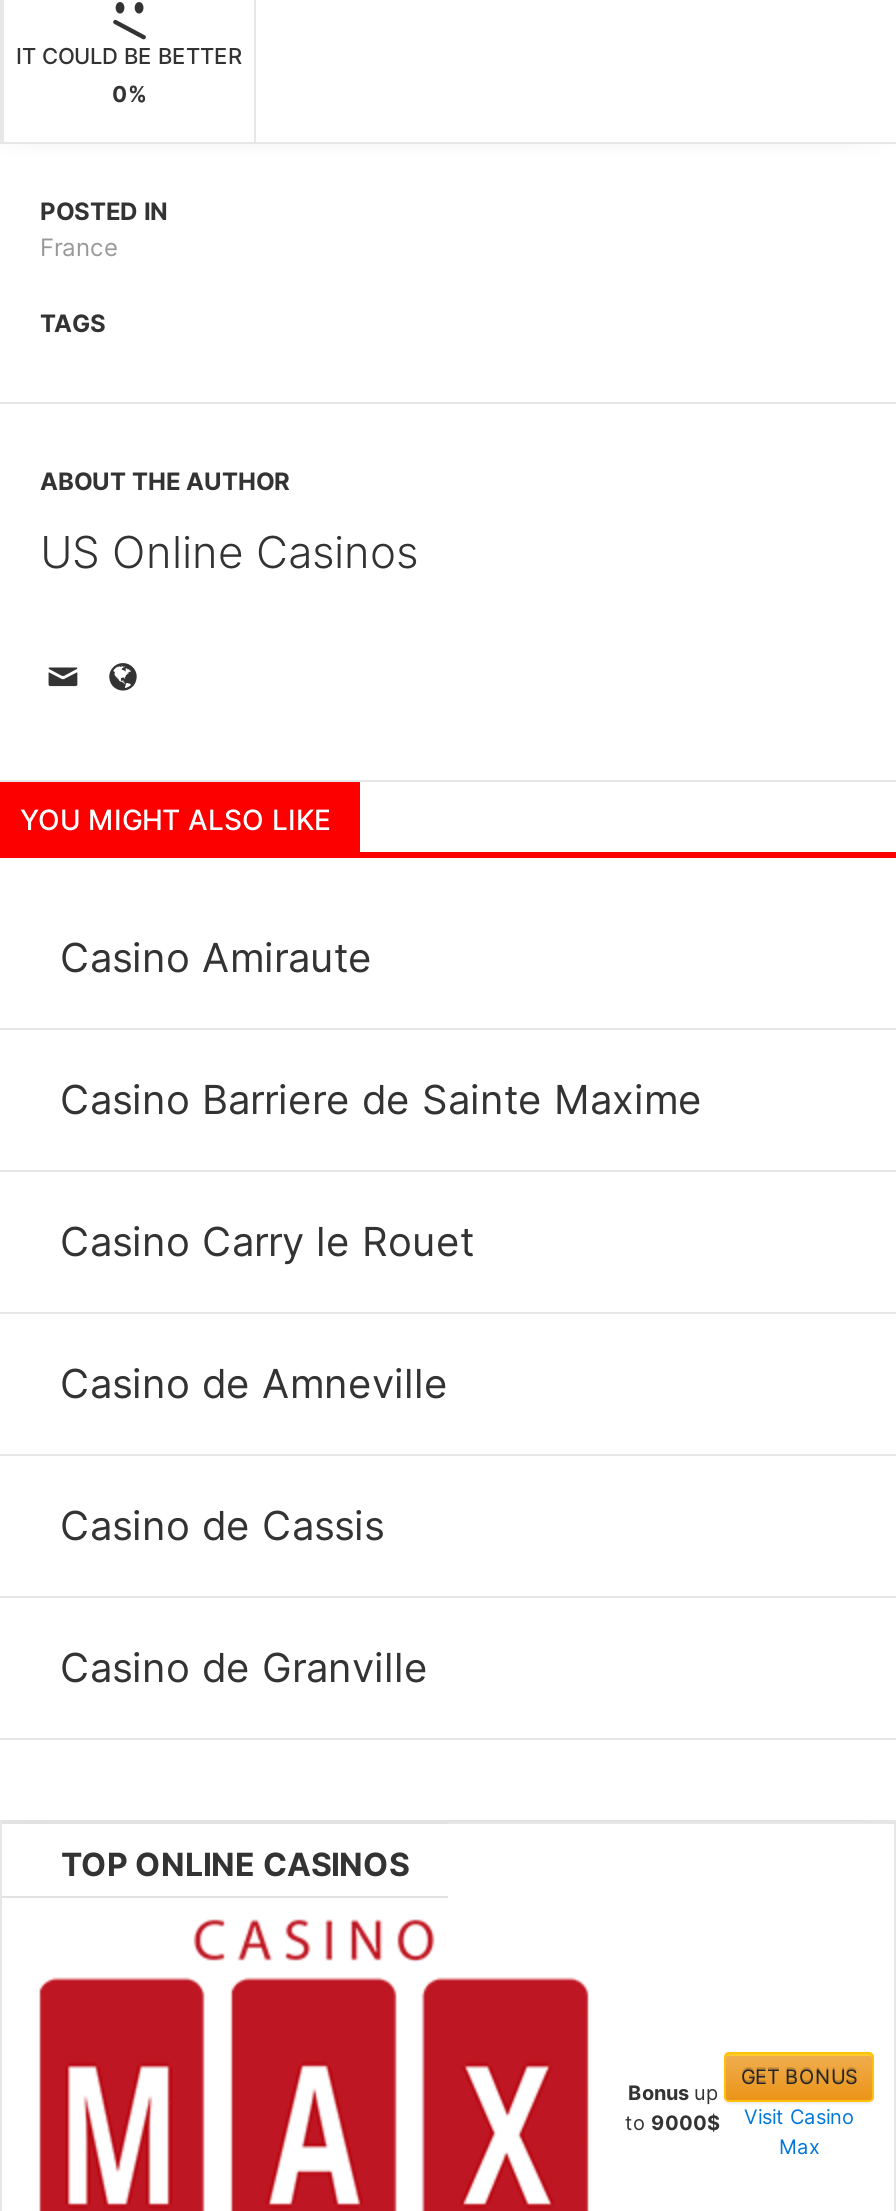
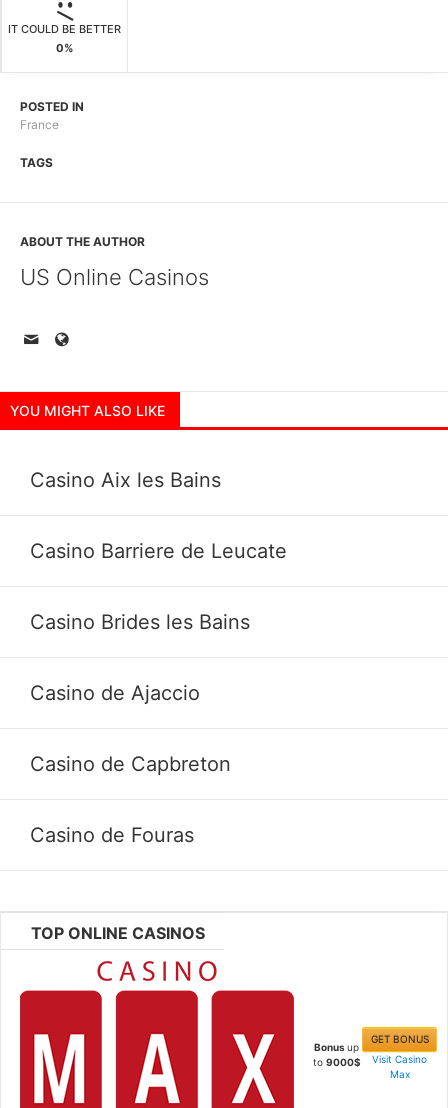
[60,935,372,983] Casino Amiraute -> [30,468,221,492] Casino Aix les Bains
[60,1077,702,1125] Casino Barriere de Sainte Maxime -> [30,539,287,563] Casino Barriere de Leucate
[60,1219,474,1267] Casino Carry le Rouet -> [30,610,250,634] Casino Brides les Bains
[60,1361,448,1409] Casino de Amneville -> [30,681,200,705] Casino de Ajaccio
[60,1503,384,1551] Casino de Cassis -> [30,752,231,776] Casino de Capbreton
[60,1645,428,1693] Casino de Granville -> [30,823,194,847] Casino de Fouras

